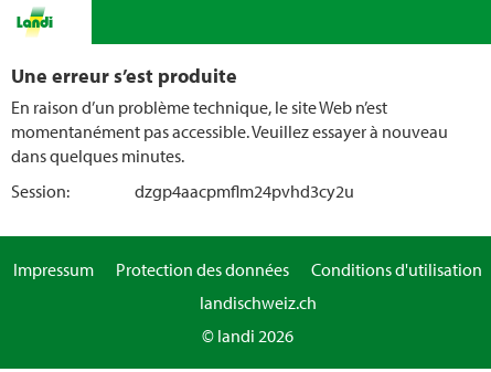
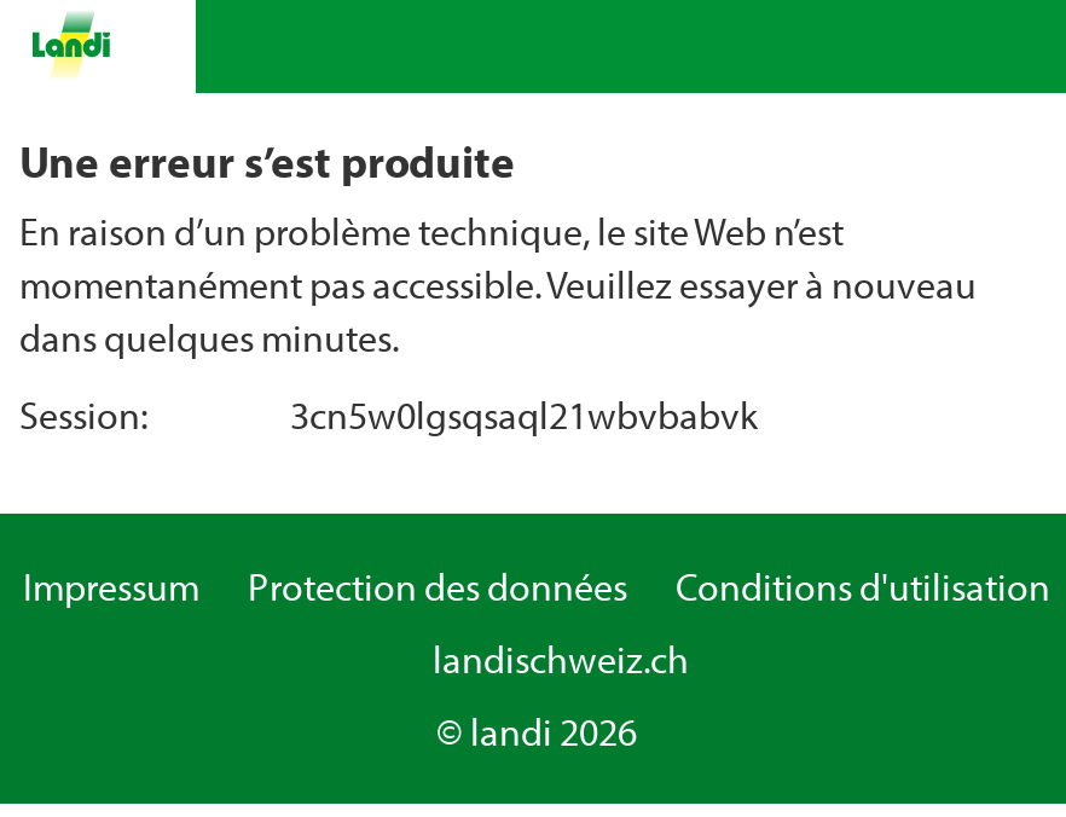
[135,180,354,202] dzgp4aacpmflm24pvhd3cy2u -> [290,390,759,439] 3cn5w0lgsqsaql21wbvbabvk

